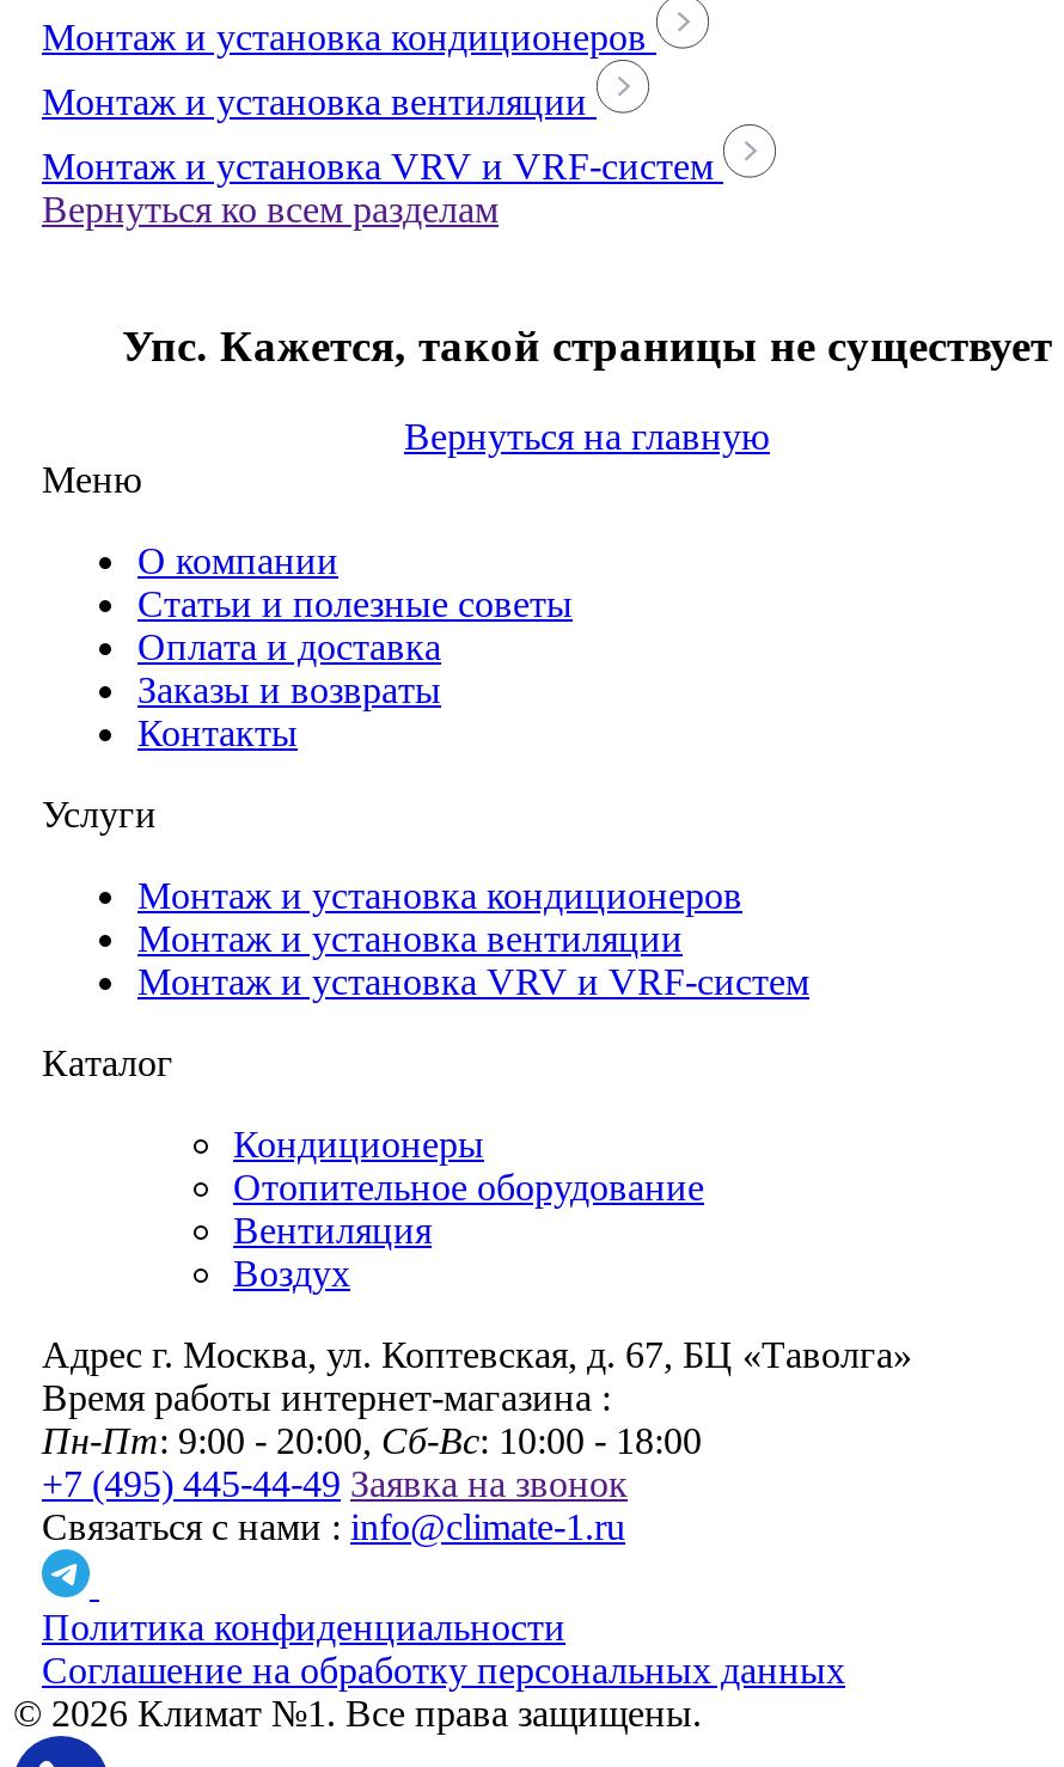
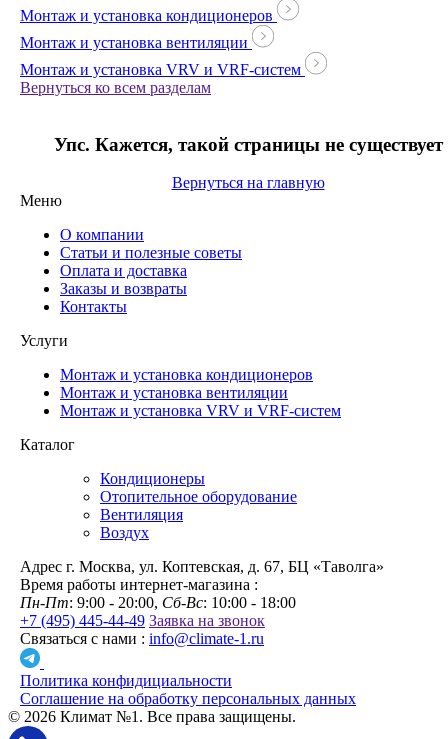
[42,1608,565,1648] Политика конфиденциальности -> [20,672,232,689] Политика конфидициальности

